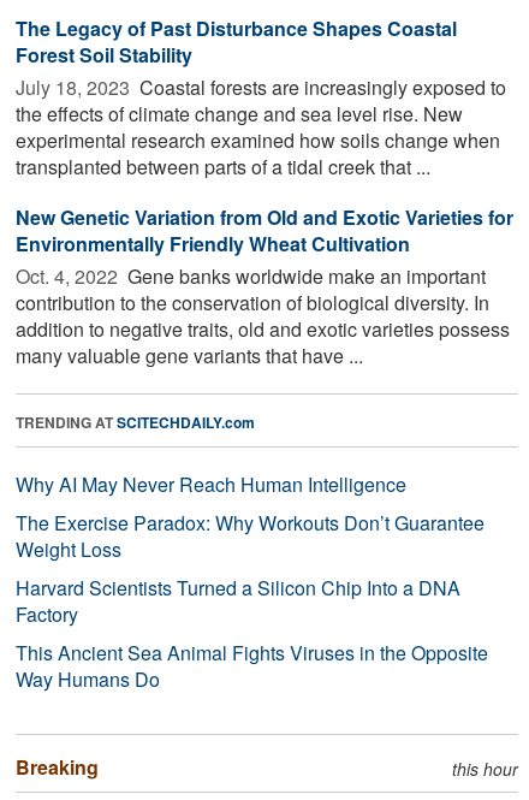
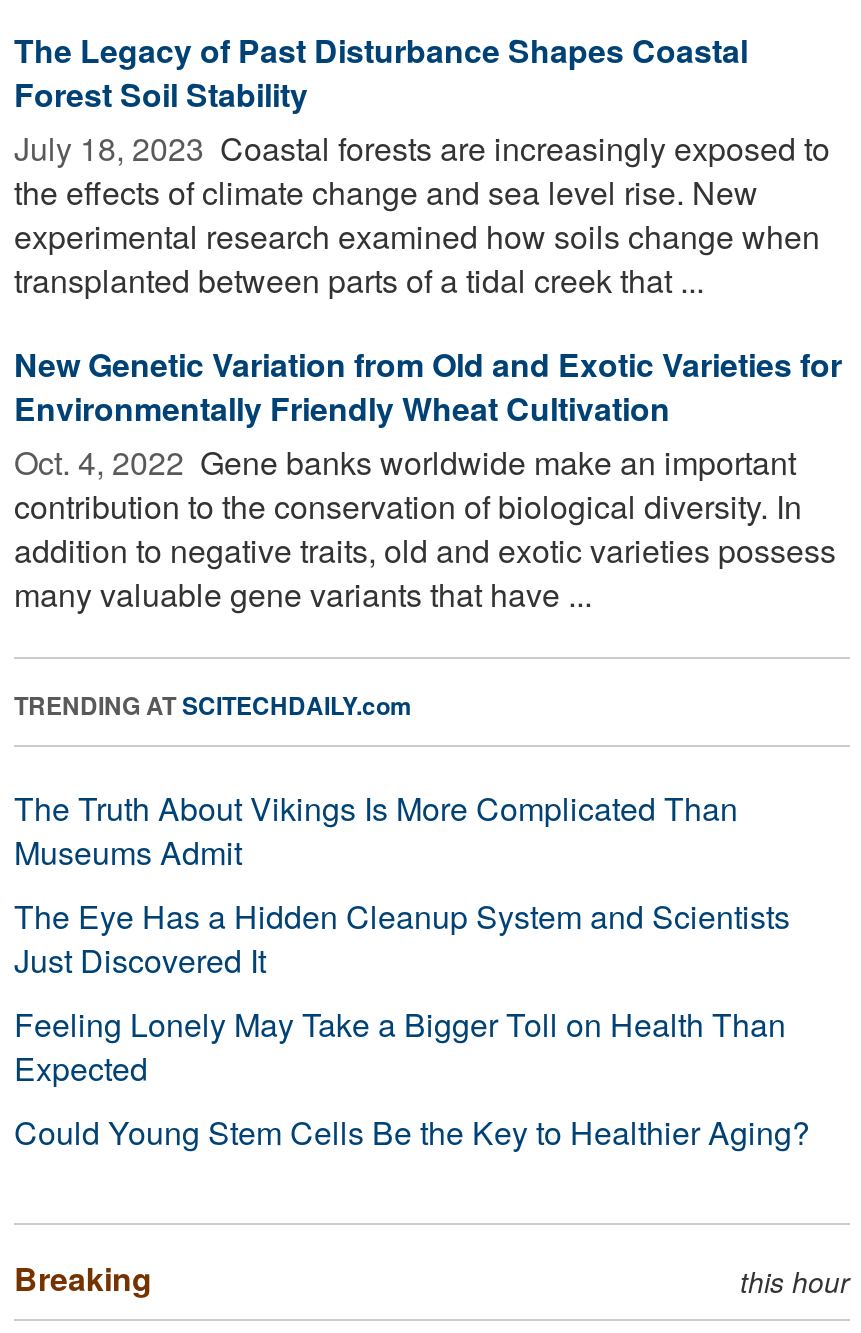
[16,470,488,693] Why AI May Never Reach Human Intelligence | The Exercise Paradox: Why Workouts Don’t Guarantee | Weight Loss | Harvard Scientists Turned a Silicon Chip Into a DNA | Factory | This Ancient Sea Animal Fights Viruses in the Opposite | Way Humans Do -> [14,785,810,1155] The Truth About Vikings Is More Complicated Than | Museums Admit | The Eye Has a Hidden Cleanup System and Scientists | Just Discovered It | Feeling Lonely May Take a Bigger Toll on Health Than | Expected | Could Young Stem Cells Be the Key to Healthier Aging?

